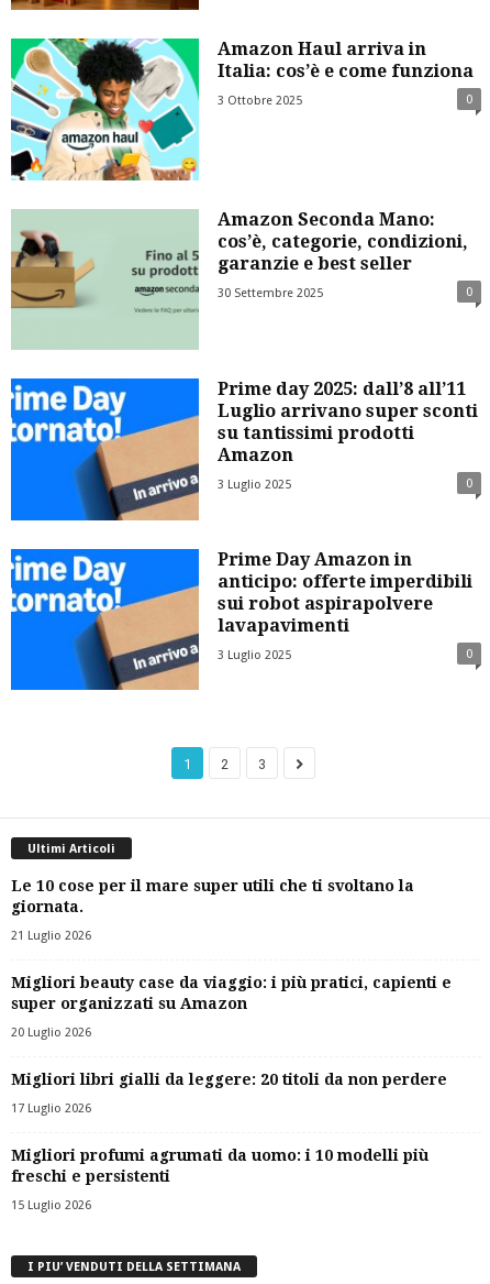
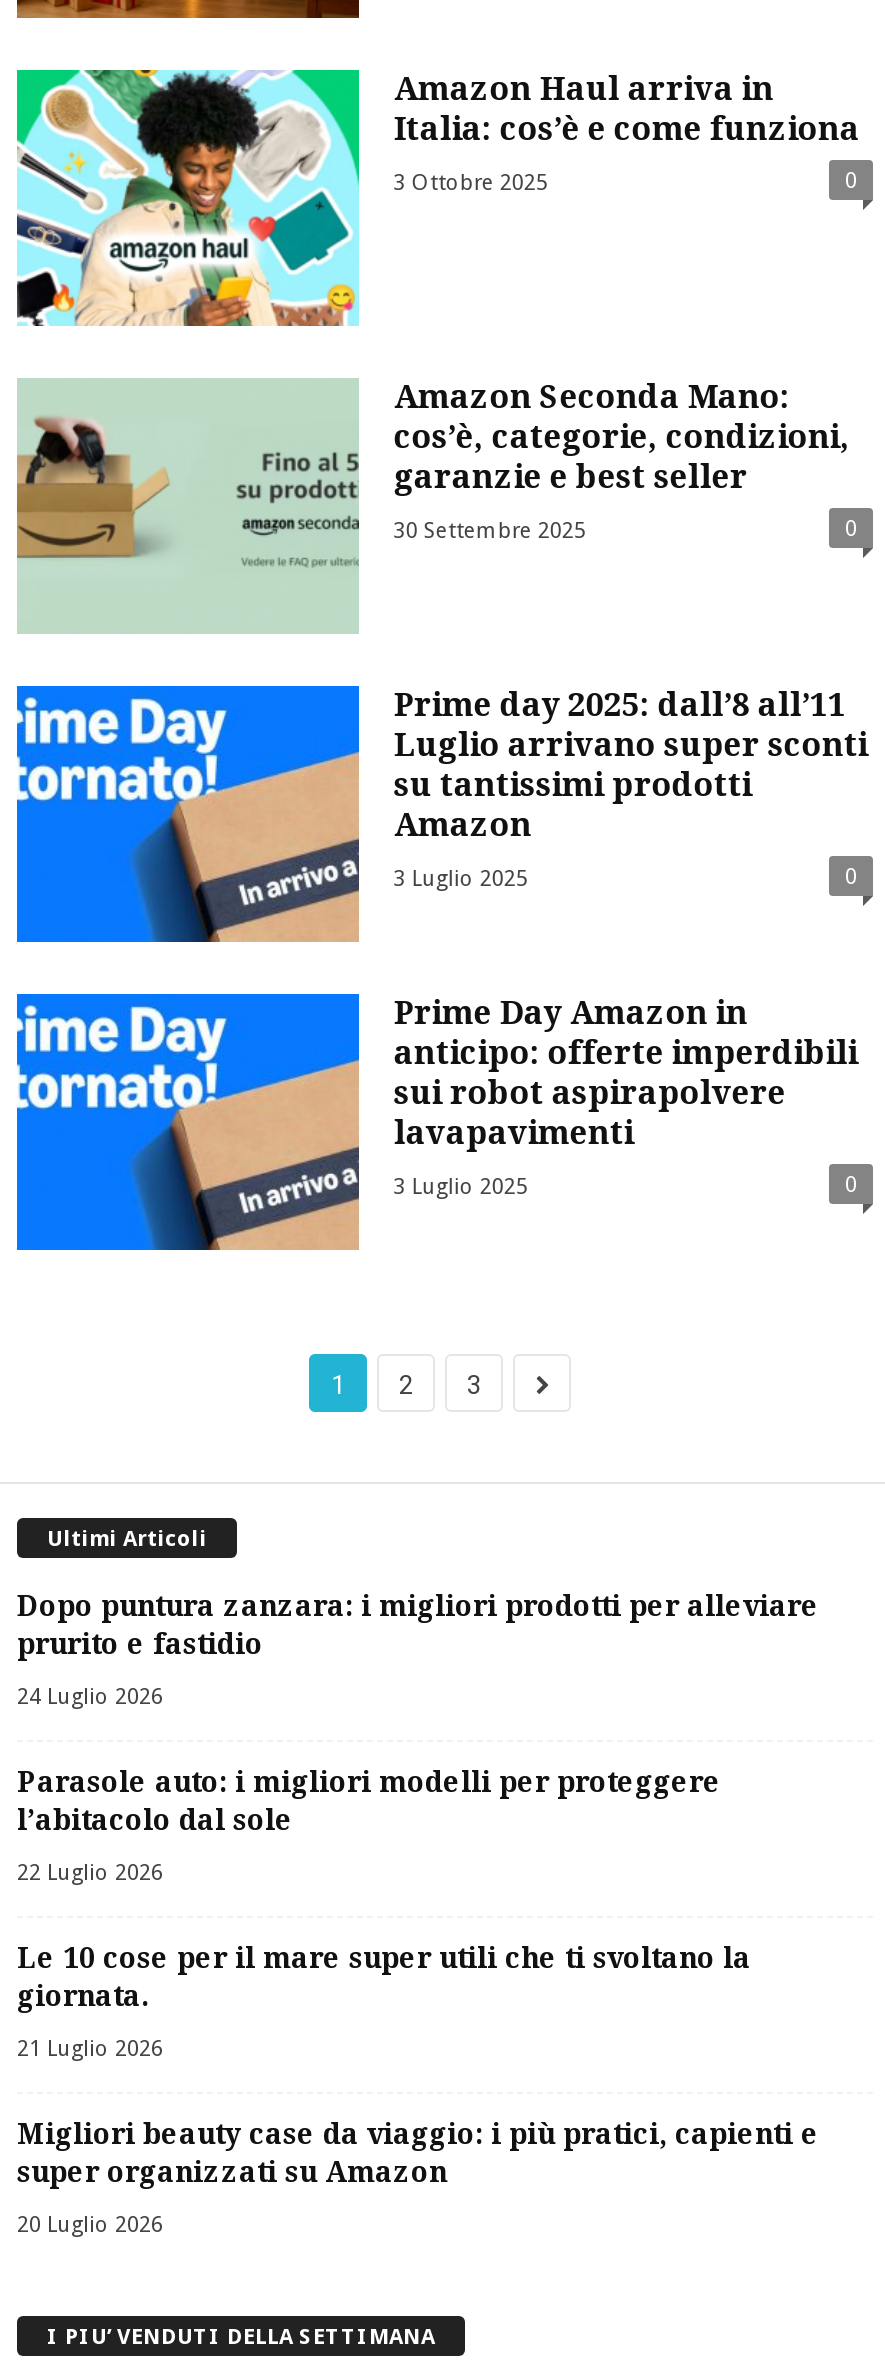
none -> [17,1591,819,1887] Dopo puntura zanzara: i migliori prodotti per alleviare | prurito e fastidio | 24 Luglio 2026 | Parasole auto: i migliori modelli per proteggere | l’abitacolo dal sole | 22 Luglio 2026
moved [11,877,452,1040] -> [17,1943,819,2239]: Le 10 cose per il mare super utili che ti svoltano la | giornata. | 21 Luglio 2026 | Migliori beauty case da viaggio: i più pratici, capienti e | super organizzati su Amazon | 20 Luglio 2026
[11,1070,447,1212] Migliori libri gialli da leggere: 20 titoli da non perdere | 17 Luglio 2026 | Migliori profumi agrumati da uomo: i 10 modelli più | freschi e persistenti | 15 Luglio 2026 -> none

